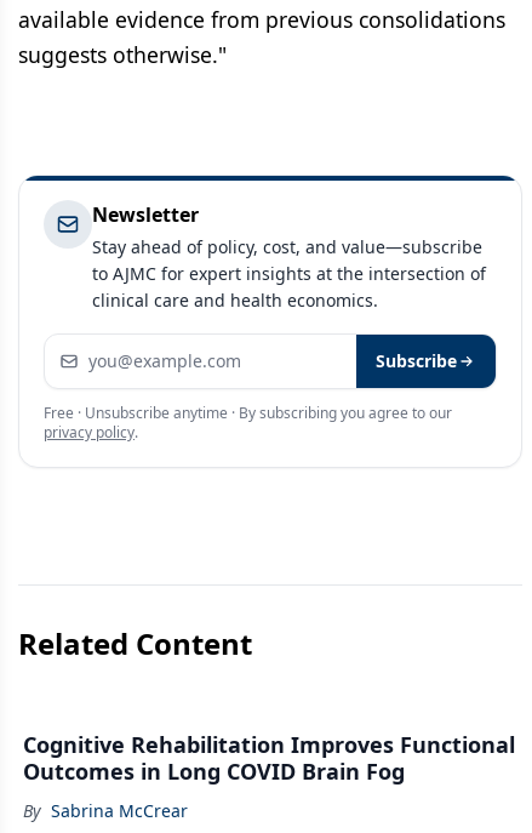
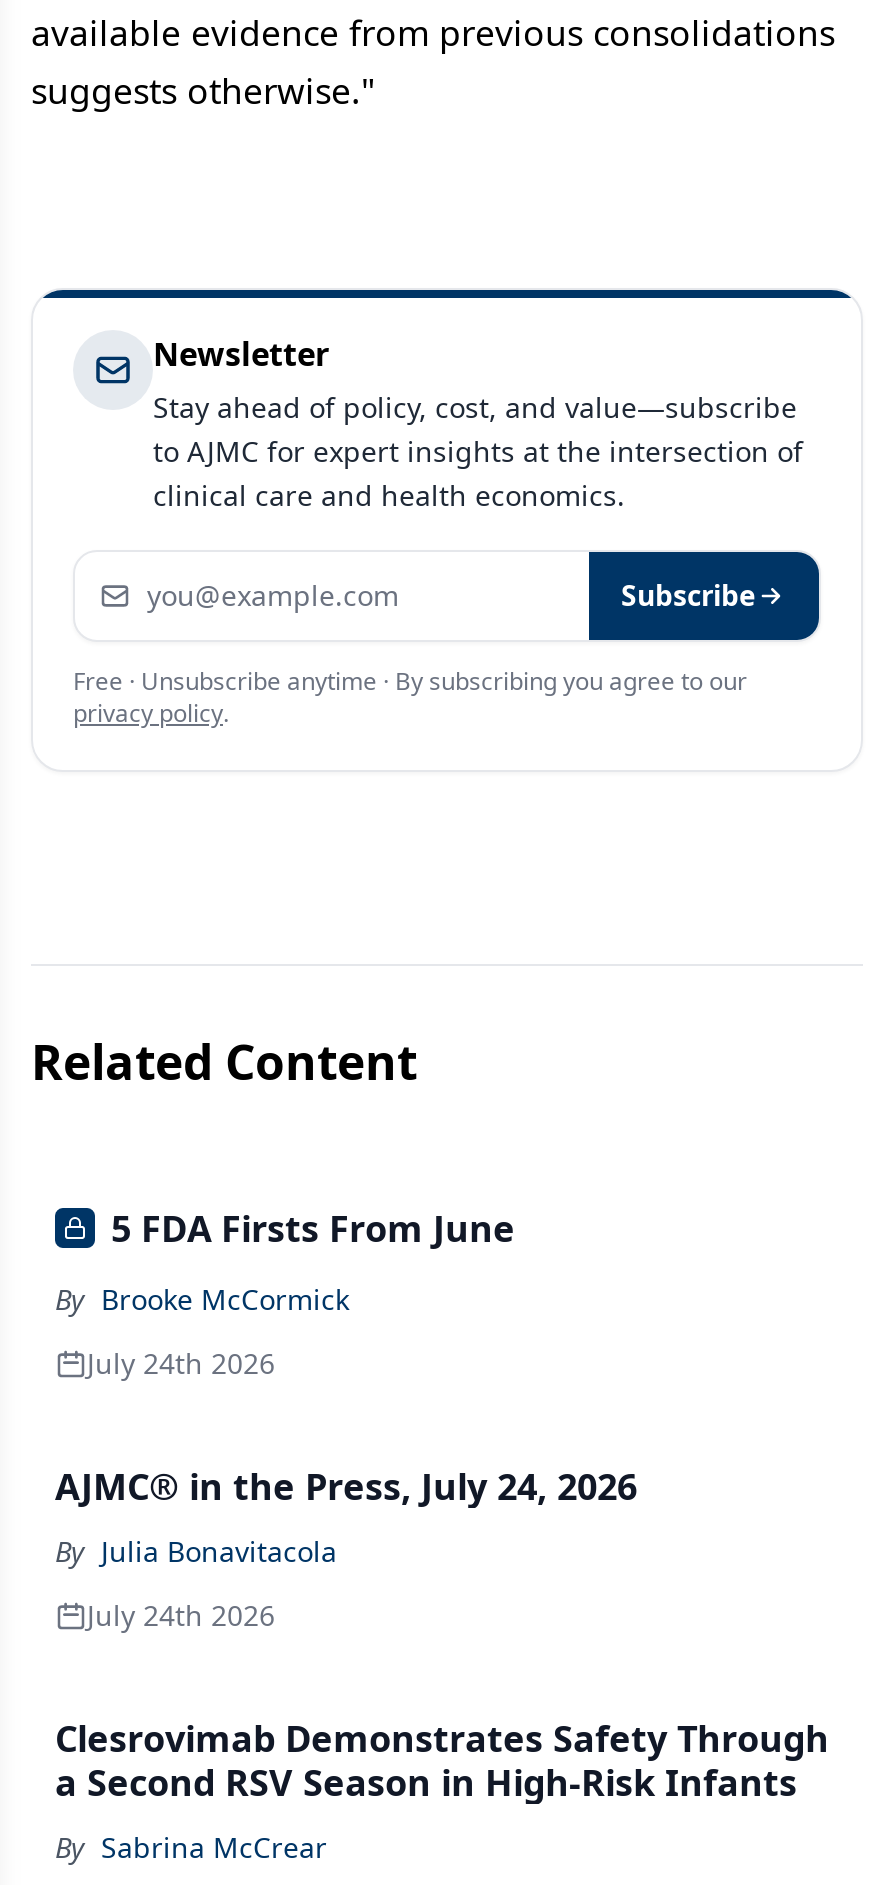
[23,730,515,786] Cognitive Rehabilitation Improves Functional | Outcomes in Long COVID Brain Fog -> [55,1204,829,1806] 5 FDA Firsts From June | By Brooke McCormick | July 24th 2026 | AJMC® in the Press, July 24, 2026 | By Julia Bonavitacola | July 24th 2026 | Clesrovimab Demonstrates Safety Through | a Second RSV Season in High-Risk Infants

